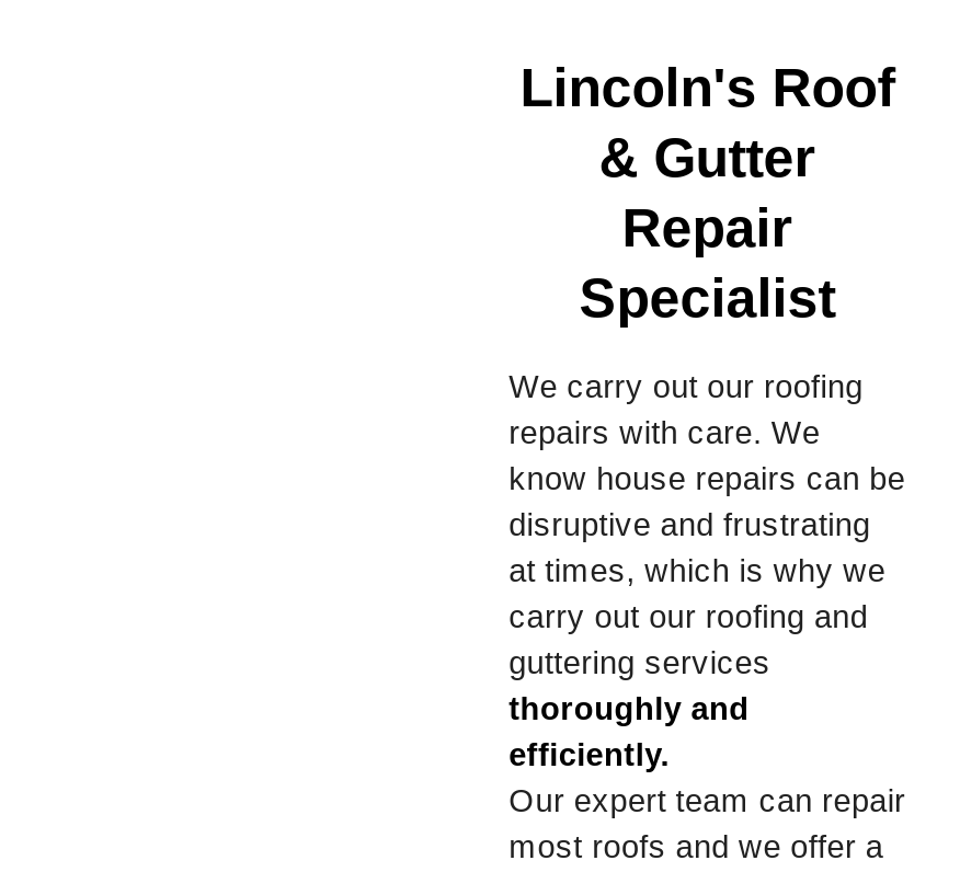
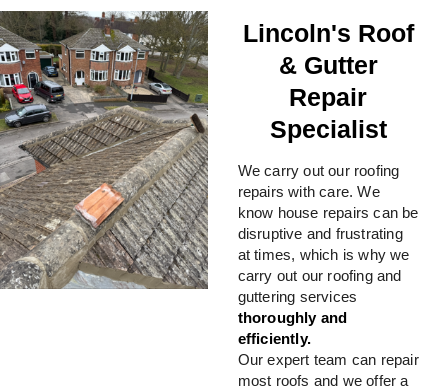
none -> [3,10,209,290] [image]

